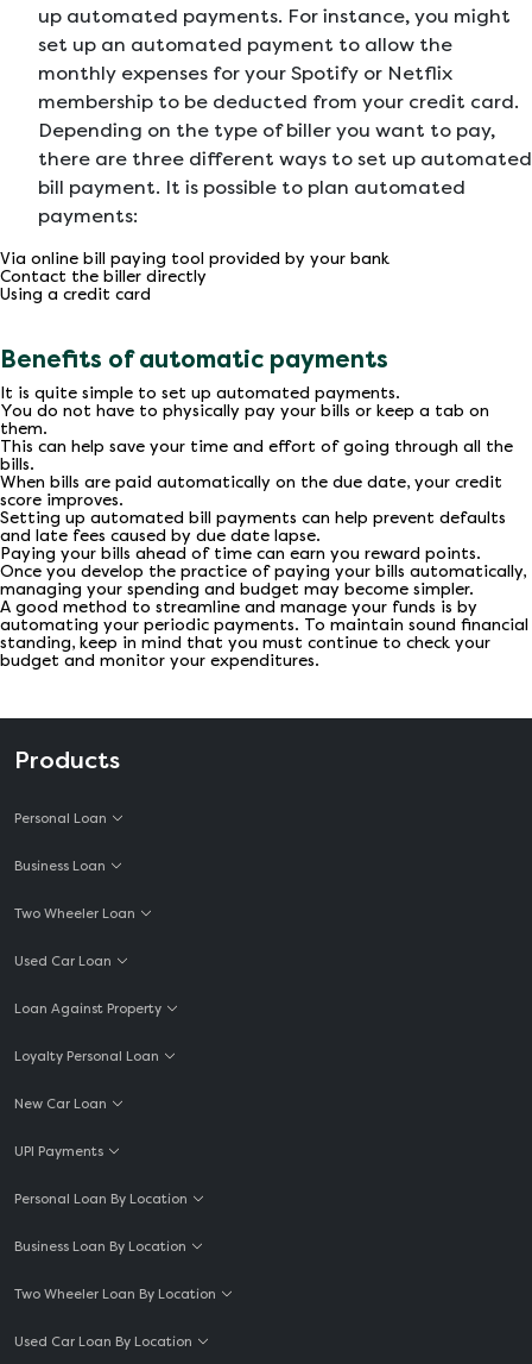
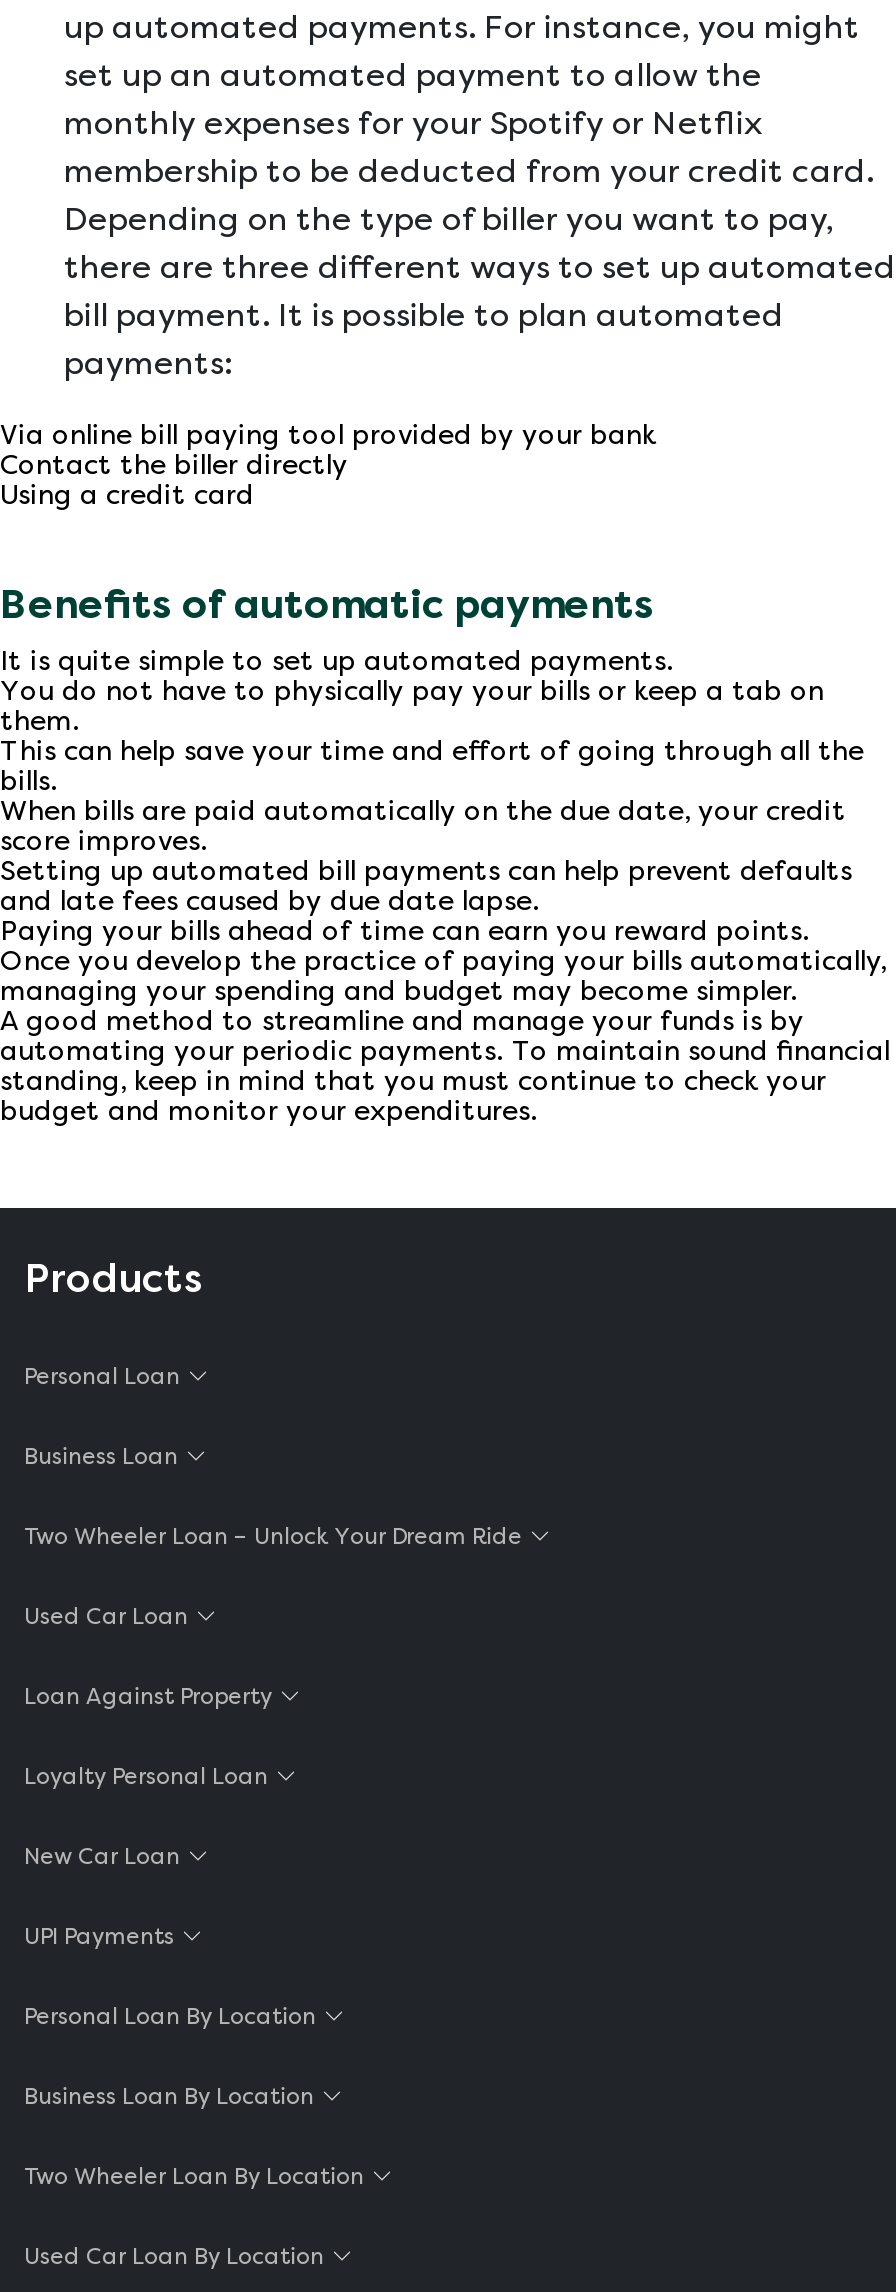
[14,906,135,921] Two Wheeler Loan -> [24,1523,522,1549] Two Wheeler Loan – Unlock Your Dream Ride

